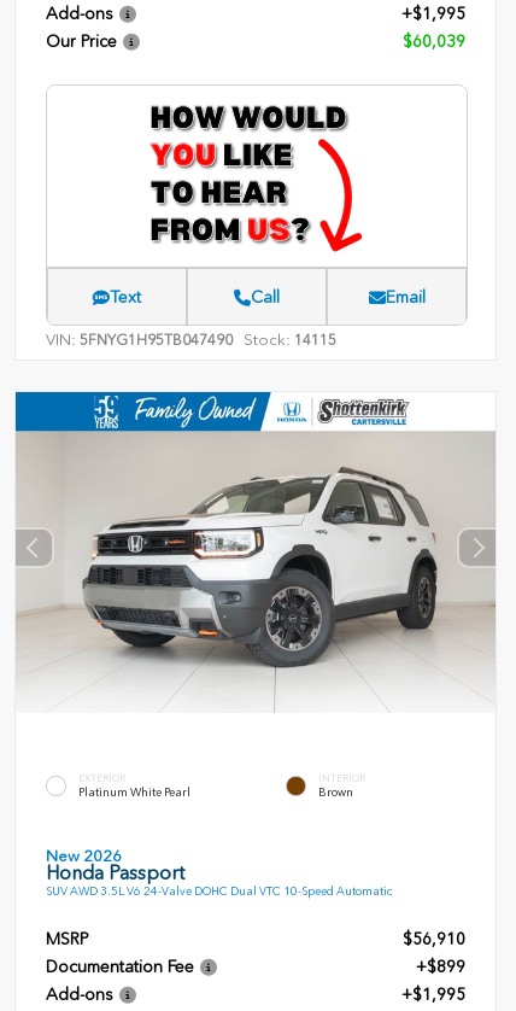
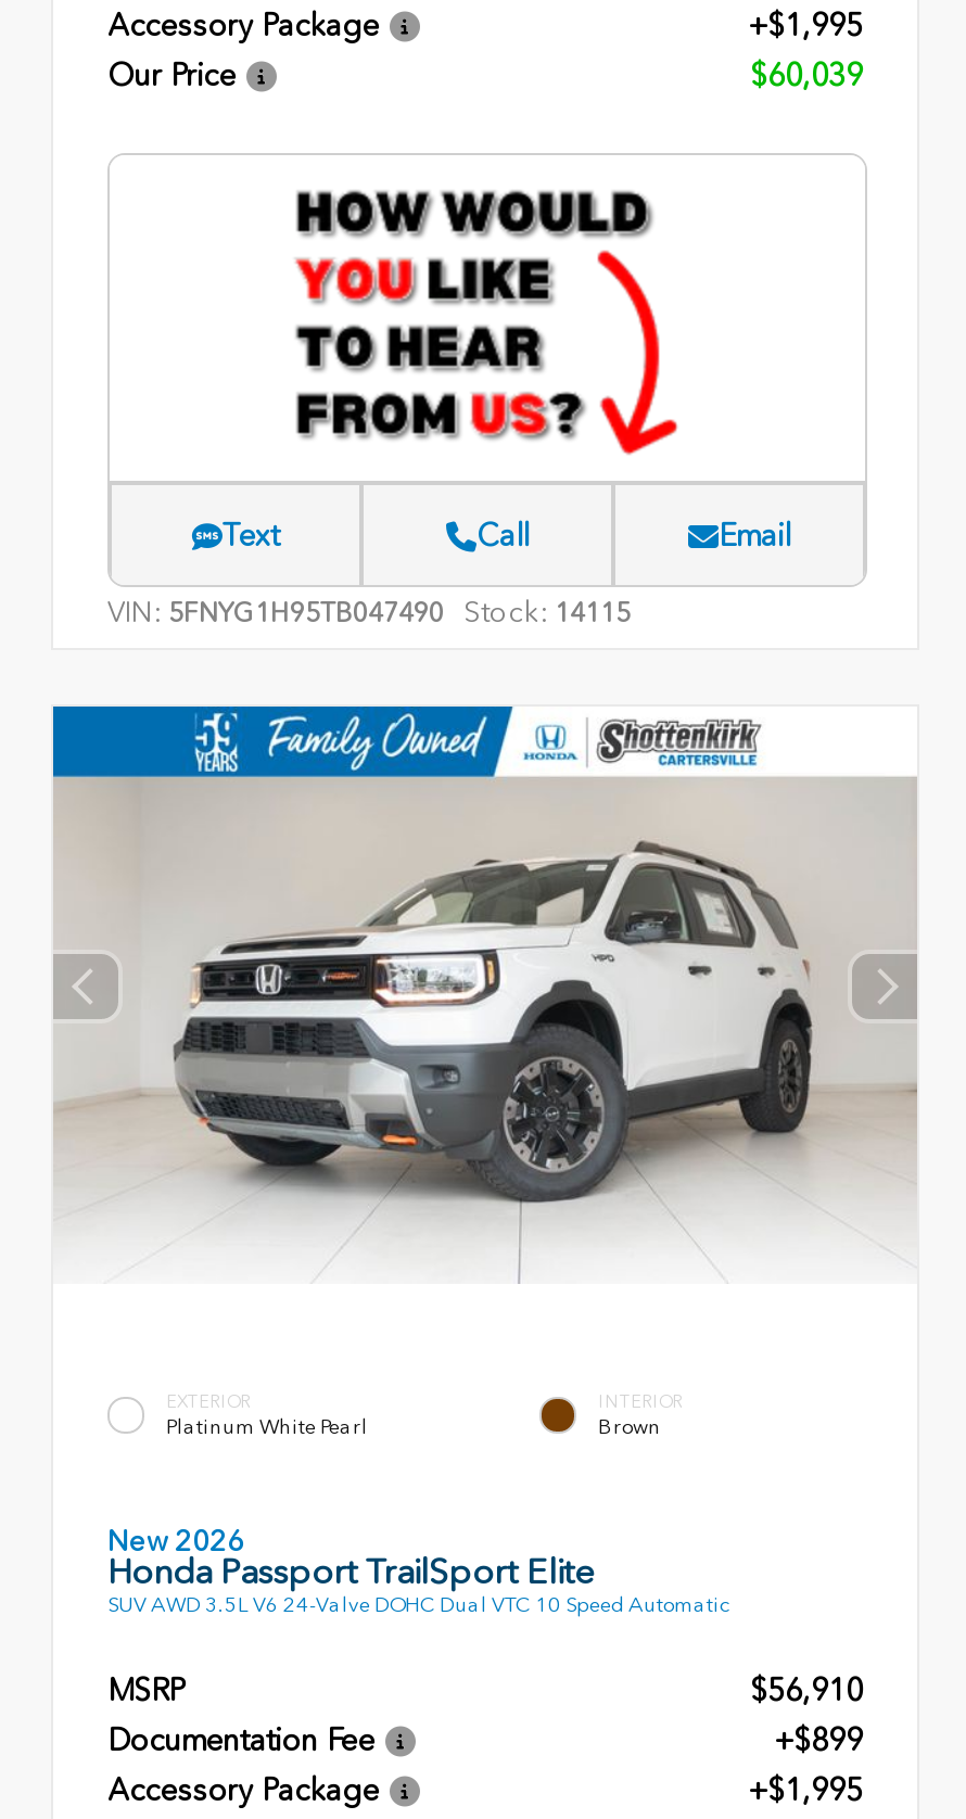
[46,4,113,25] Add-ons -> [107,8,379,44] Accessory Package
[46,861,392,899] Honda Passport | SUV AWD 3.5L V6 24-Valve DOHC Dual VTC 10-Speed Automatic -> [107,1550,728,1617] Honda Passport TrailSport Elite | SUV AWD 3.5L V6 24-Valve DOHC Dual VTC 10 Speed Automatic
[46,985,113,1006] Add-ons -> [107,1773,379,1810] Accessory Package

